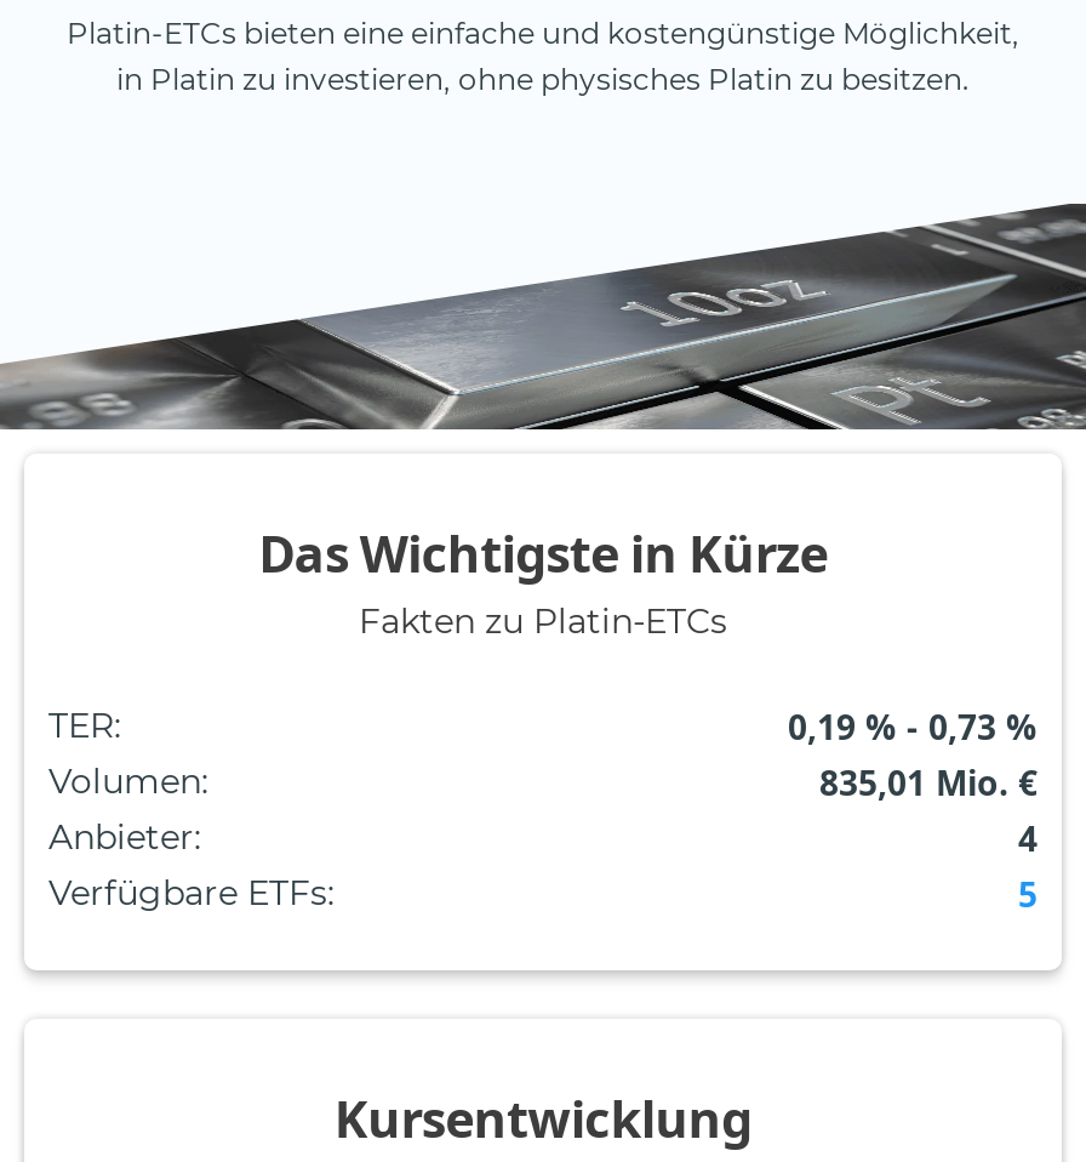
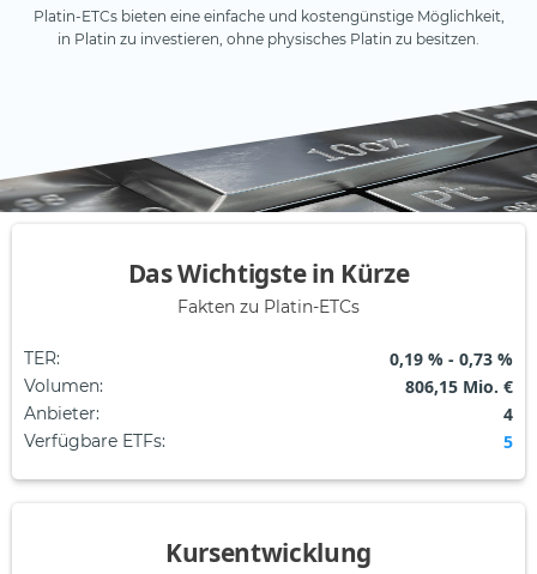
[819,758,1038,804] 835,01 Mio. € -> [405,375,513,397] 806,15 Mio. €

